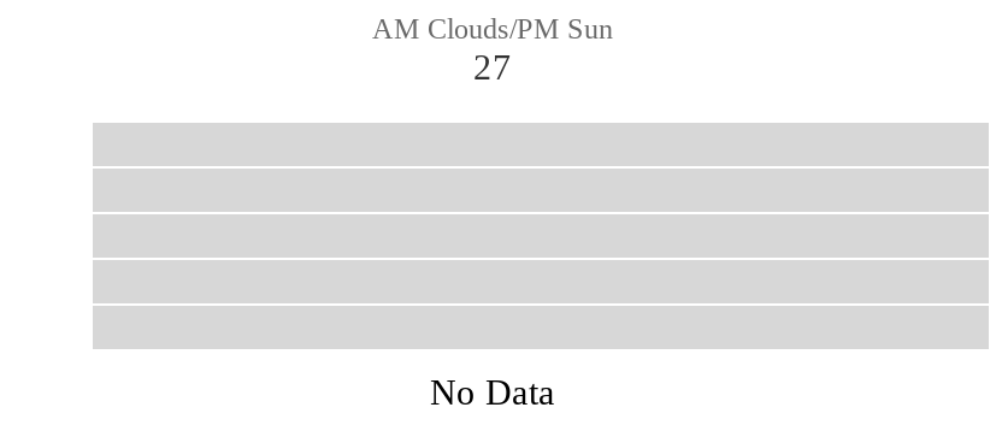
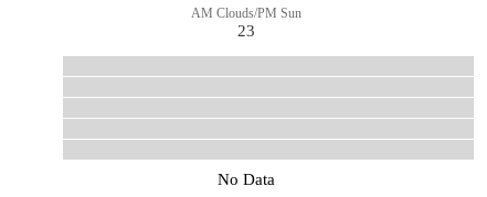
[473,47,512,86] 27 -> [237,22,255,39] 23

